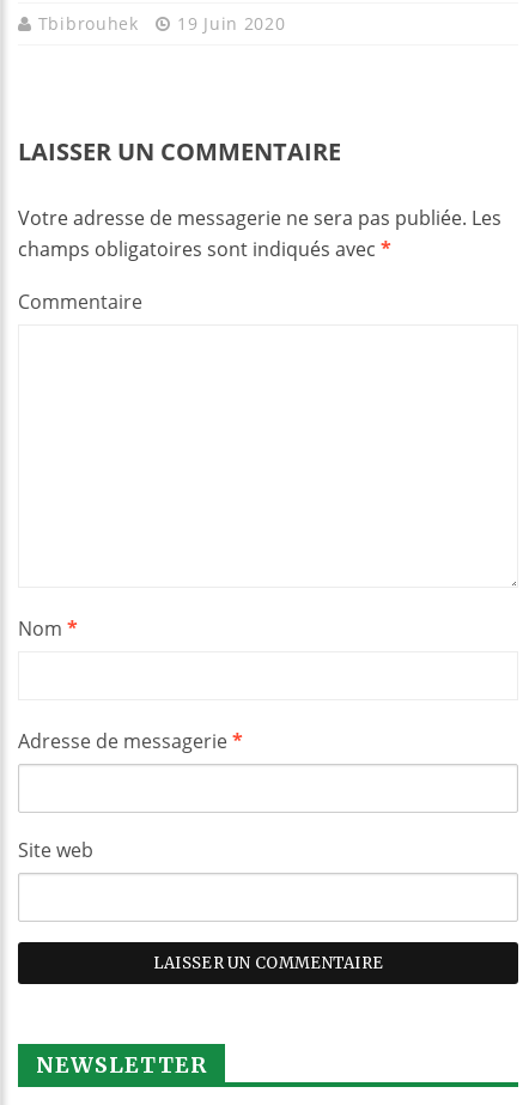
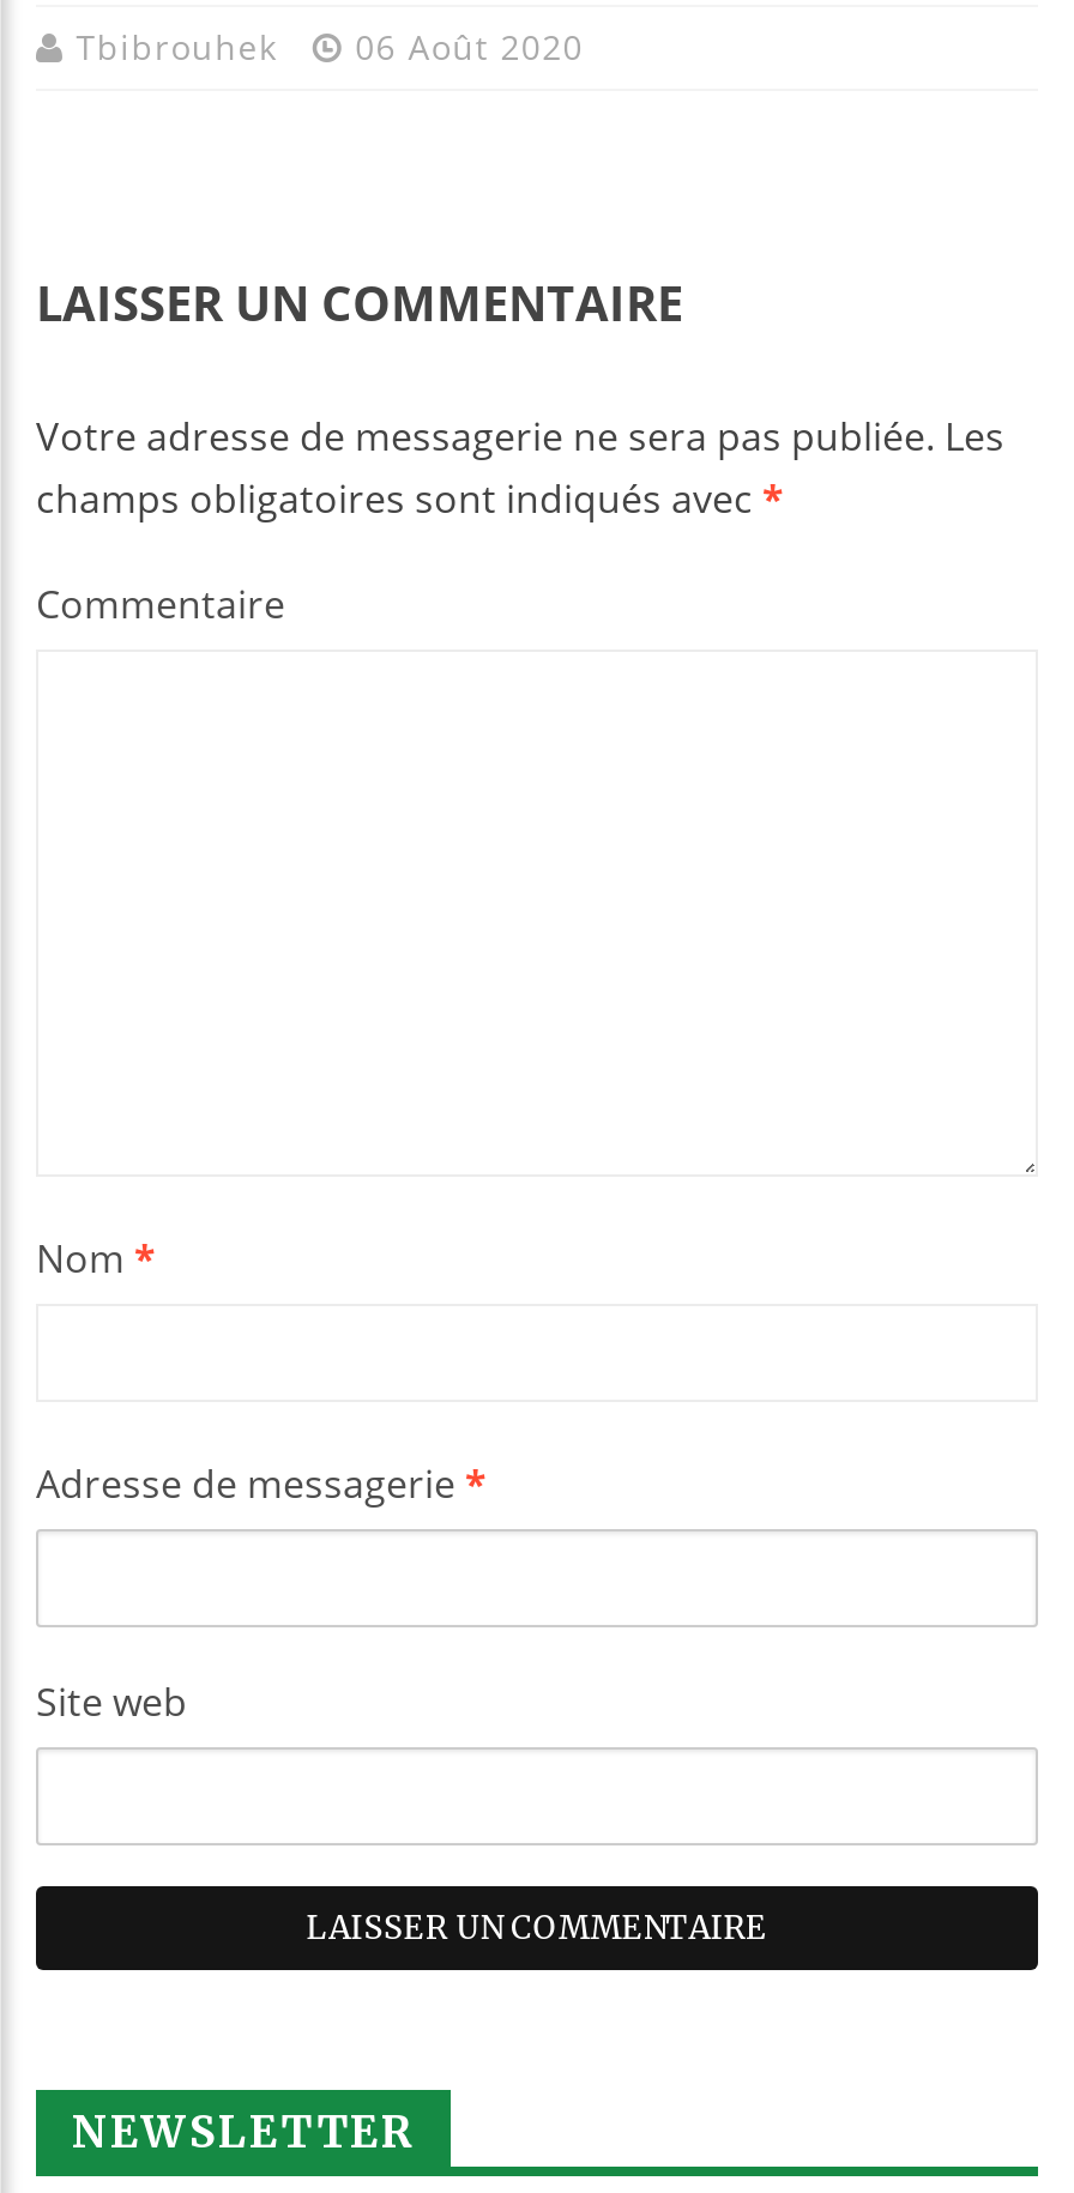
[38,12,285,35] Tbibrouhek 19 Juin 2020 -> [76,25,584,70] Tbibrouhek 06 Août 2020

